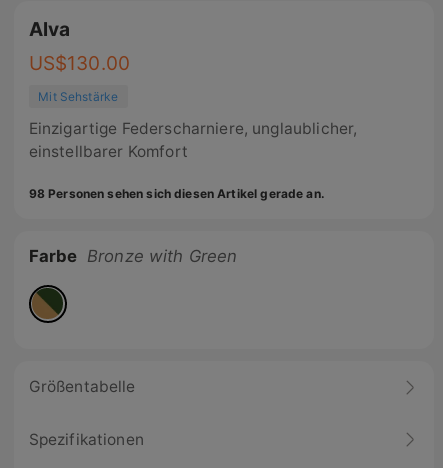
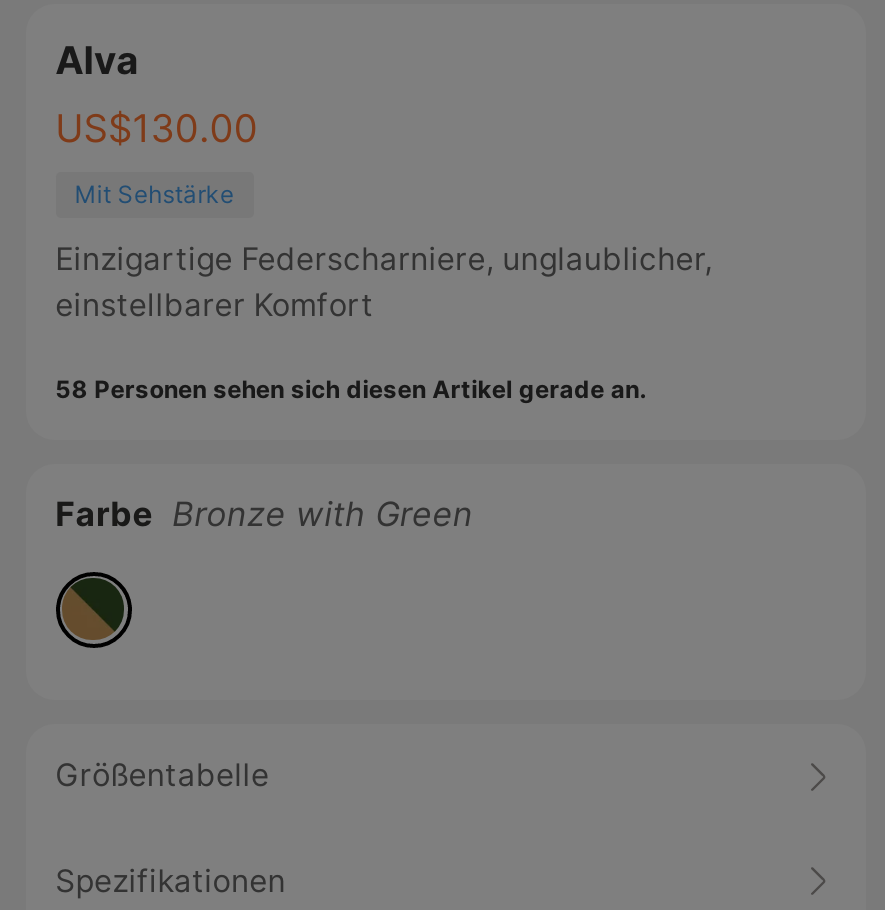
[29,186,325,201] 98 Personen sehen sich diesen Artikel gerade an. -> [55,374,648,404] 58 Personen sehen sich diesen Artikel gerade an.

